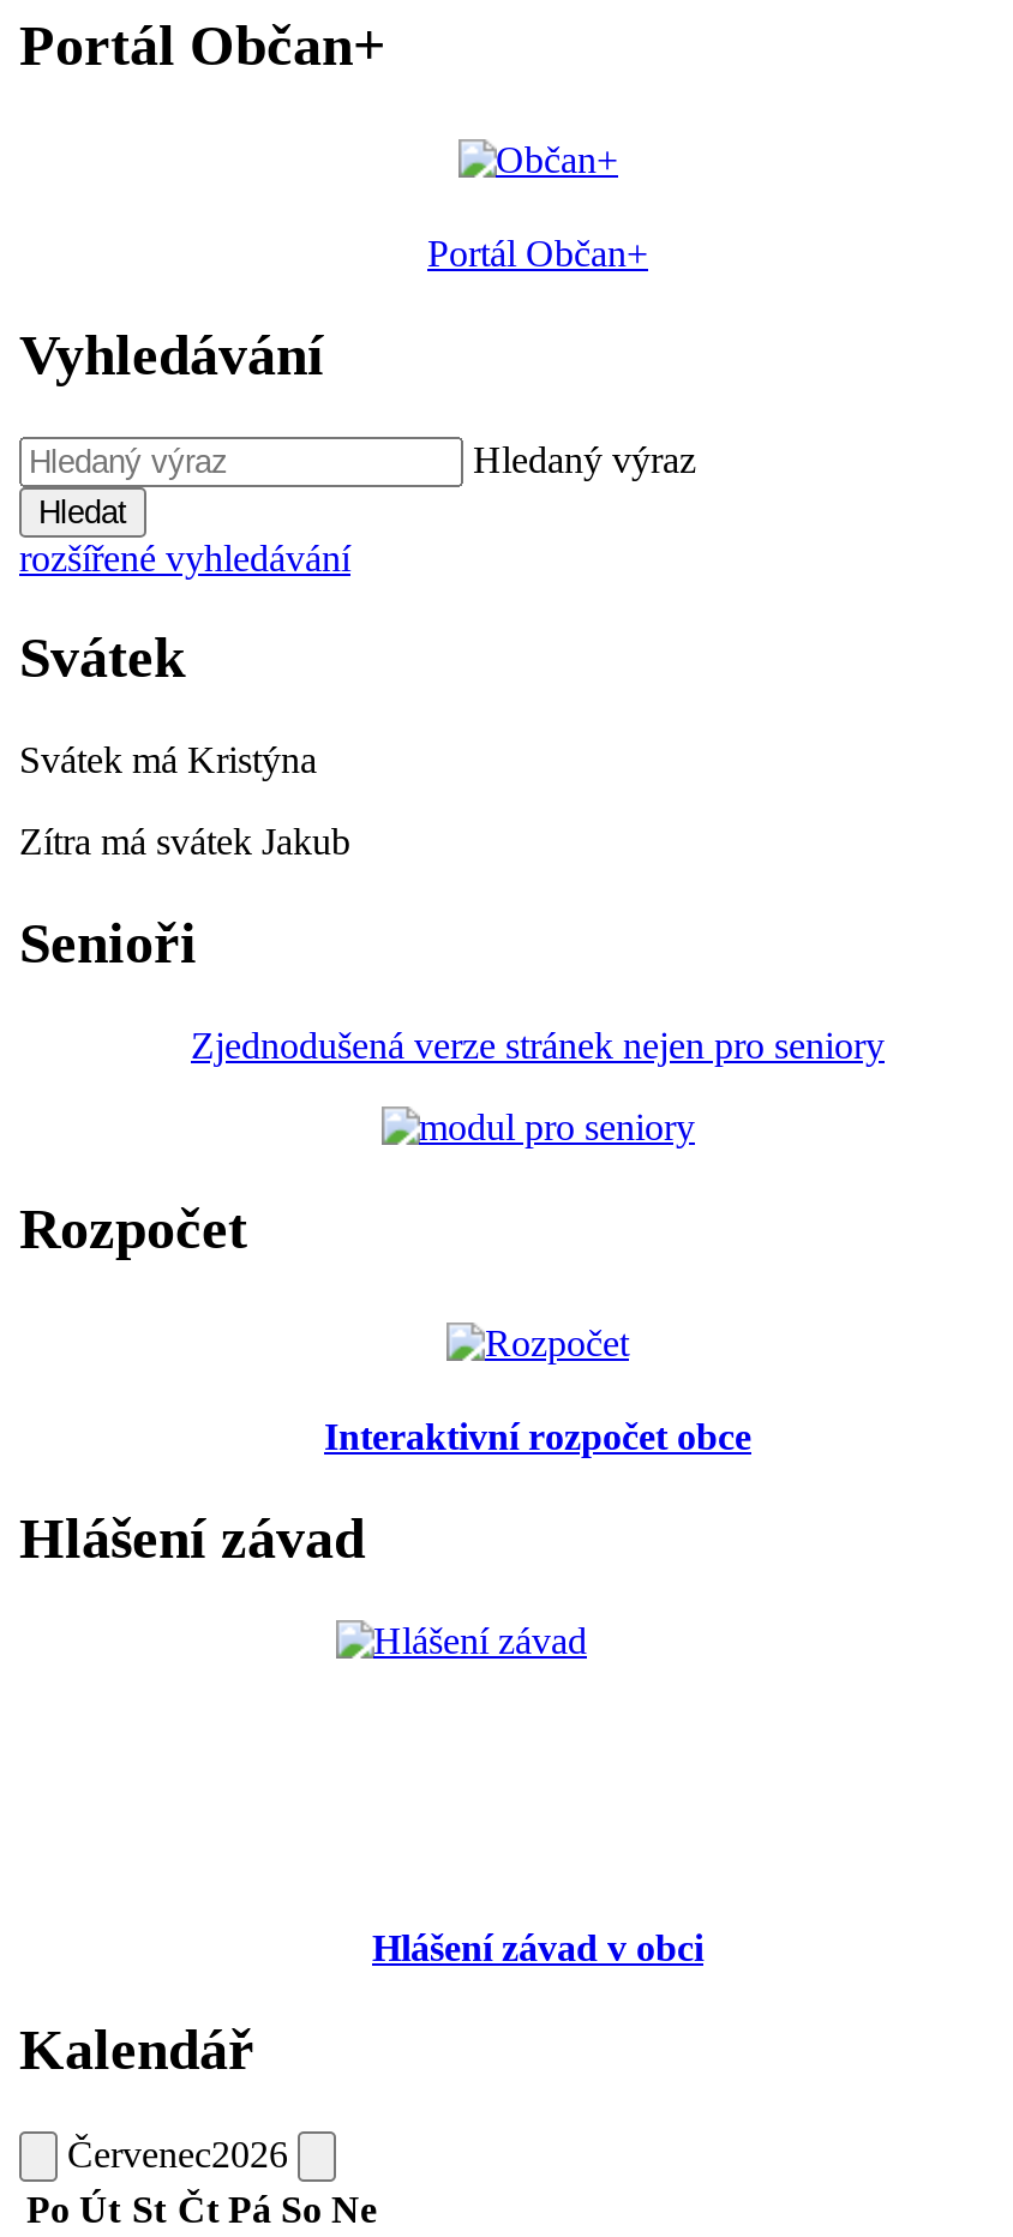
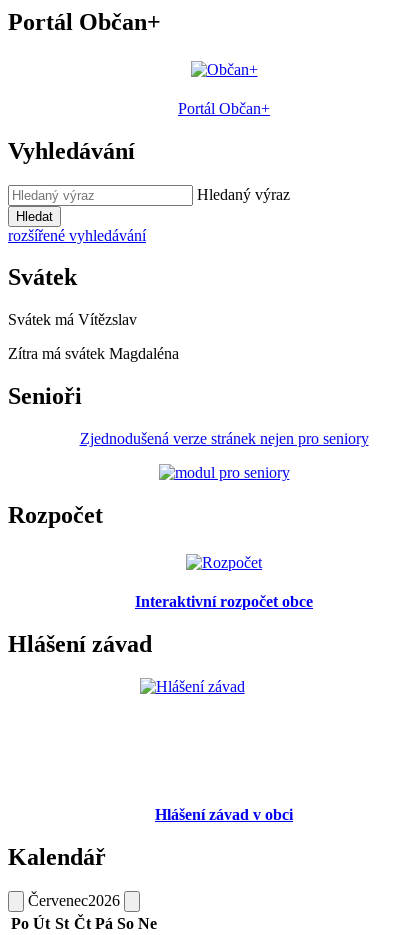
[19,740,317,781] Svátek má Kristýna -> [8,311,137,328] Svátek má Vítězslav
[19,822,350,862] Zítra má svátek Jakub -> [8,345,179,362] Zítra má svátek Magdaléna

